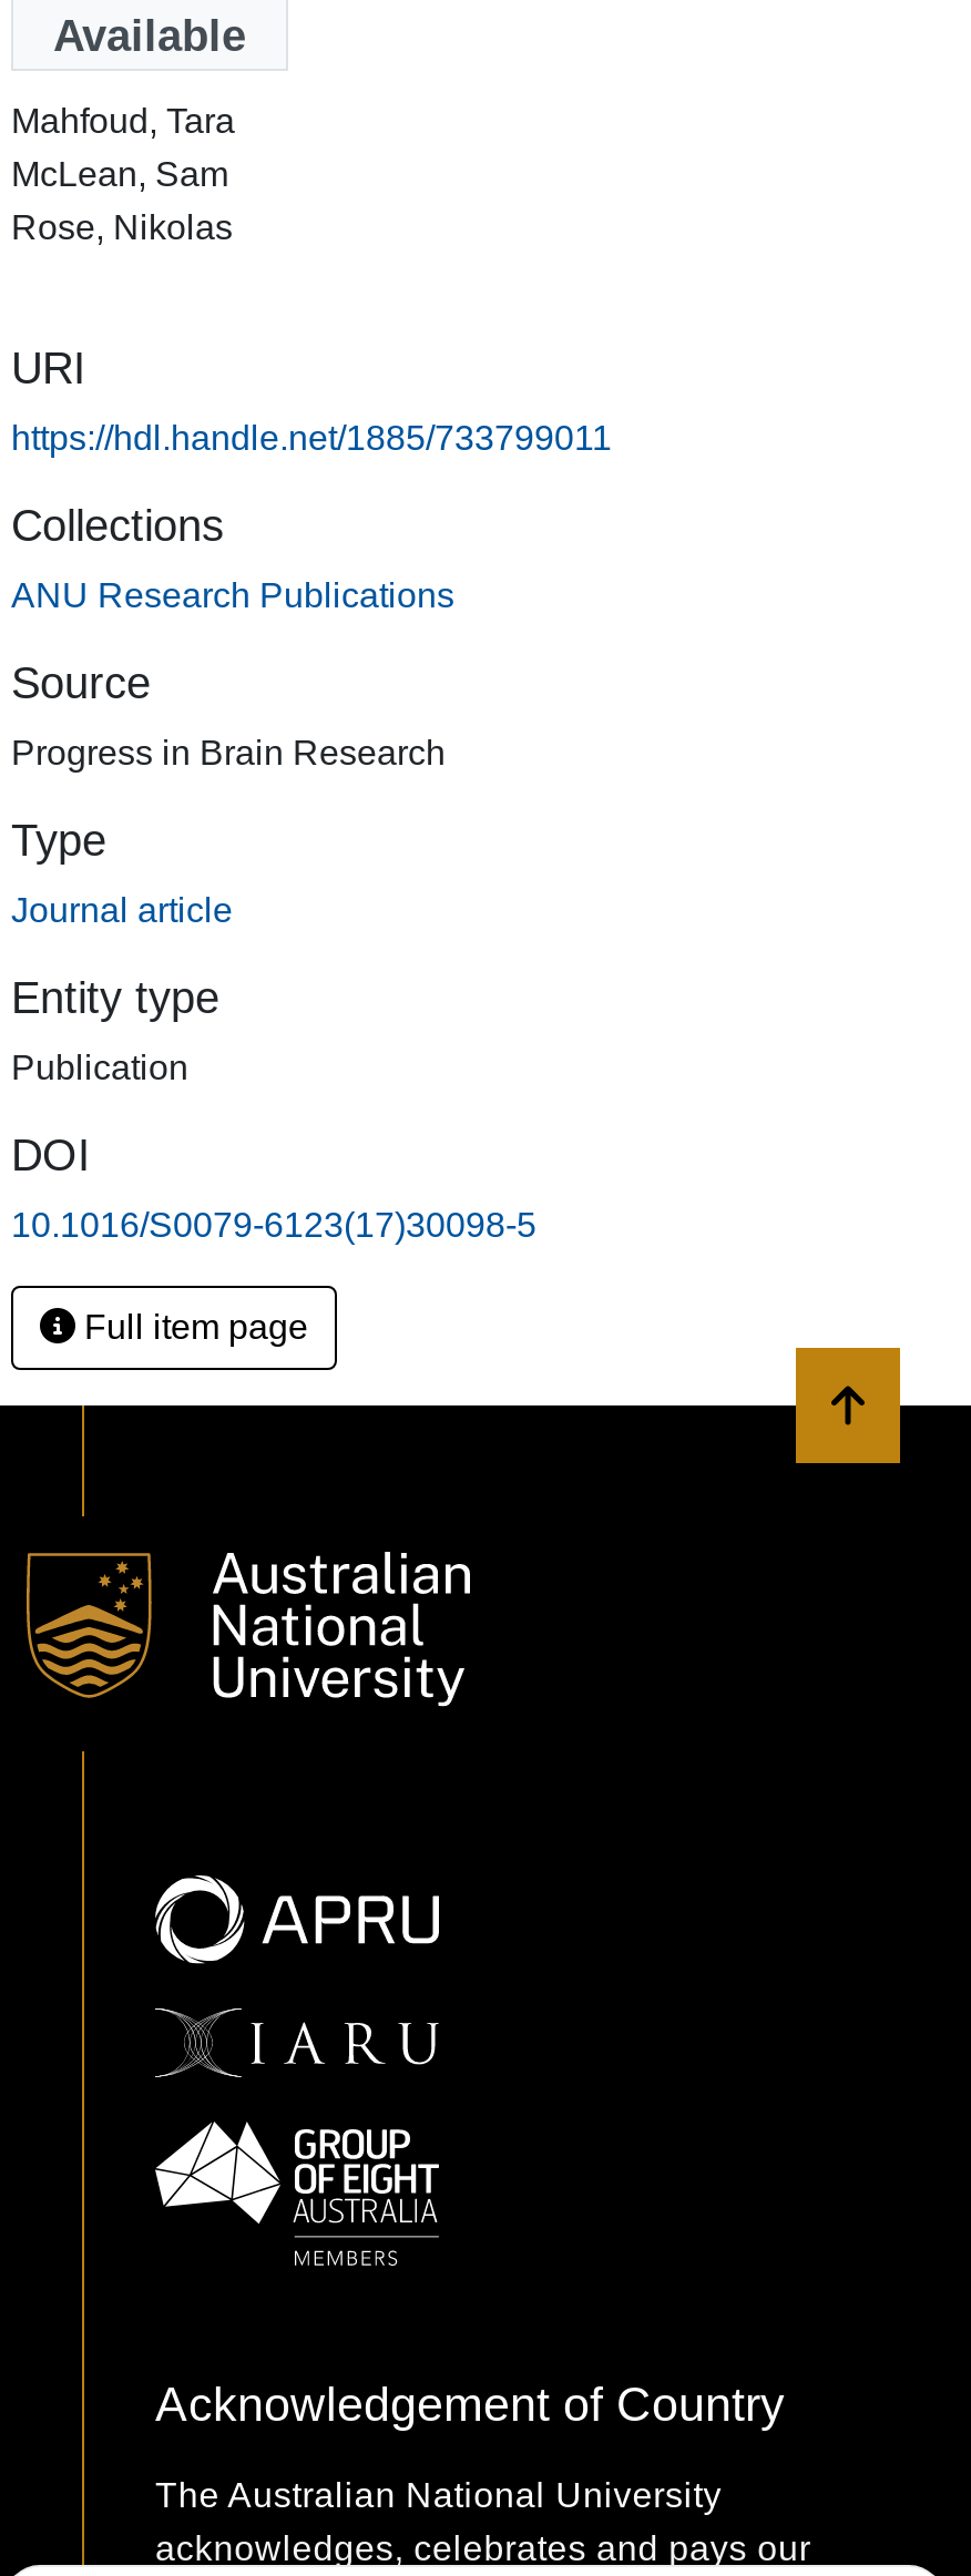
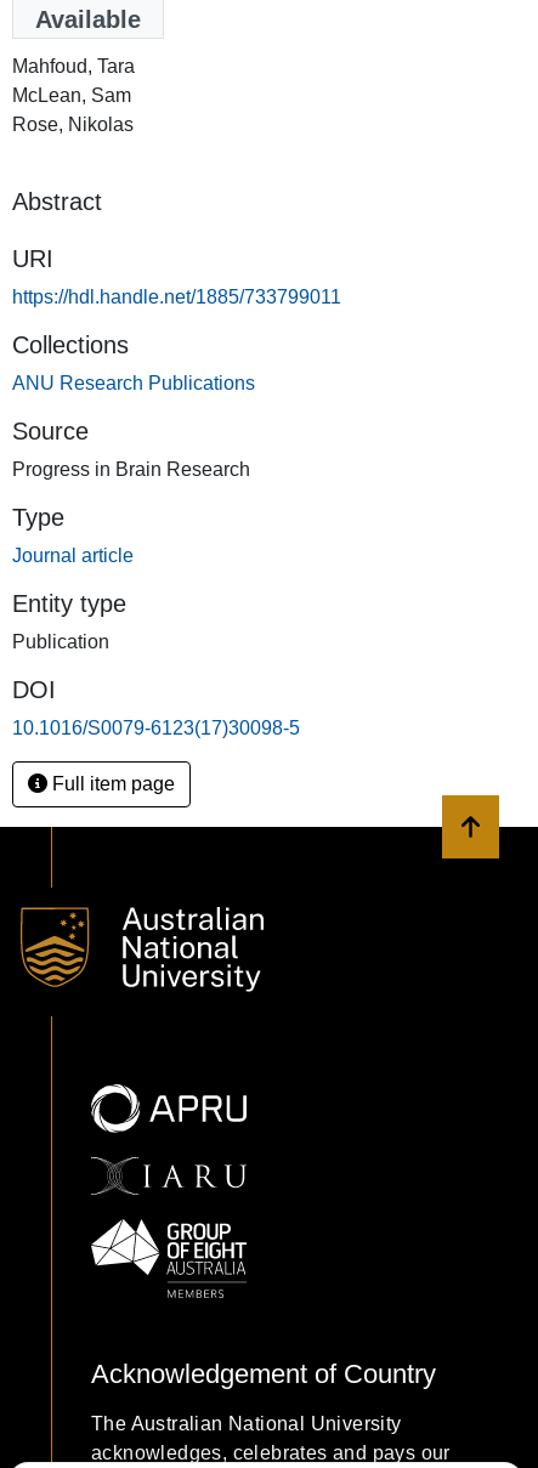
none -> [12,188,102,215] Abstract

